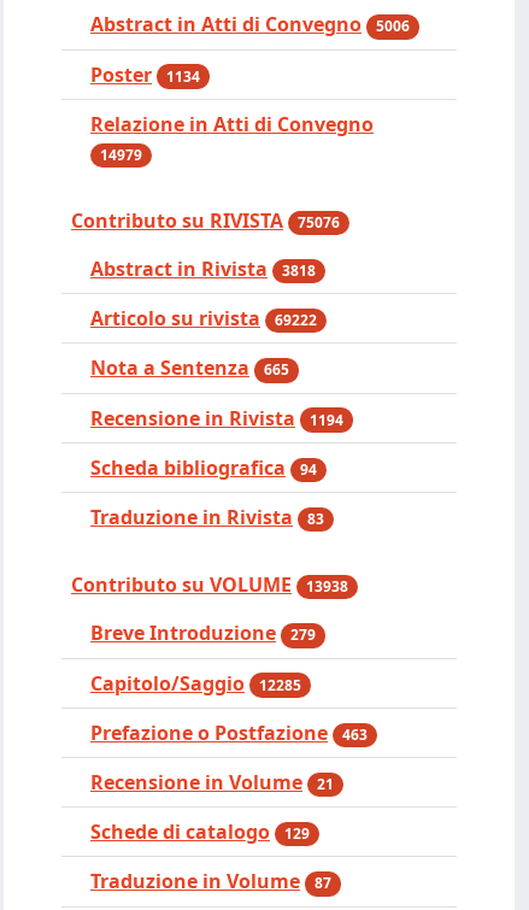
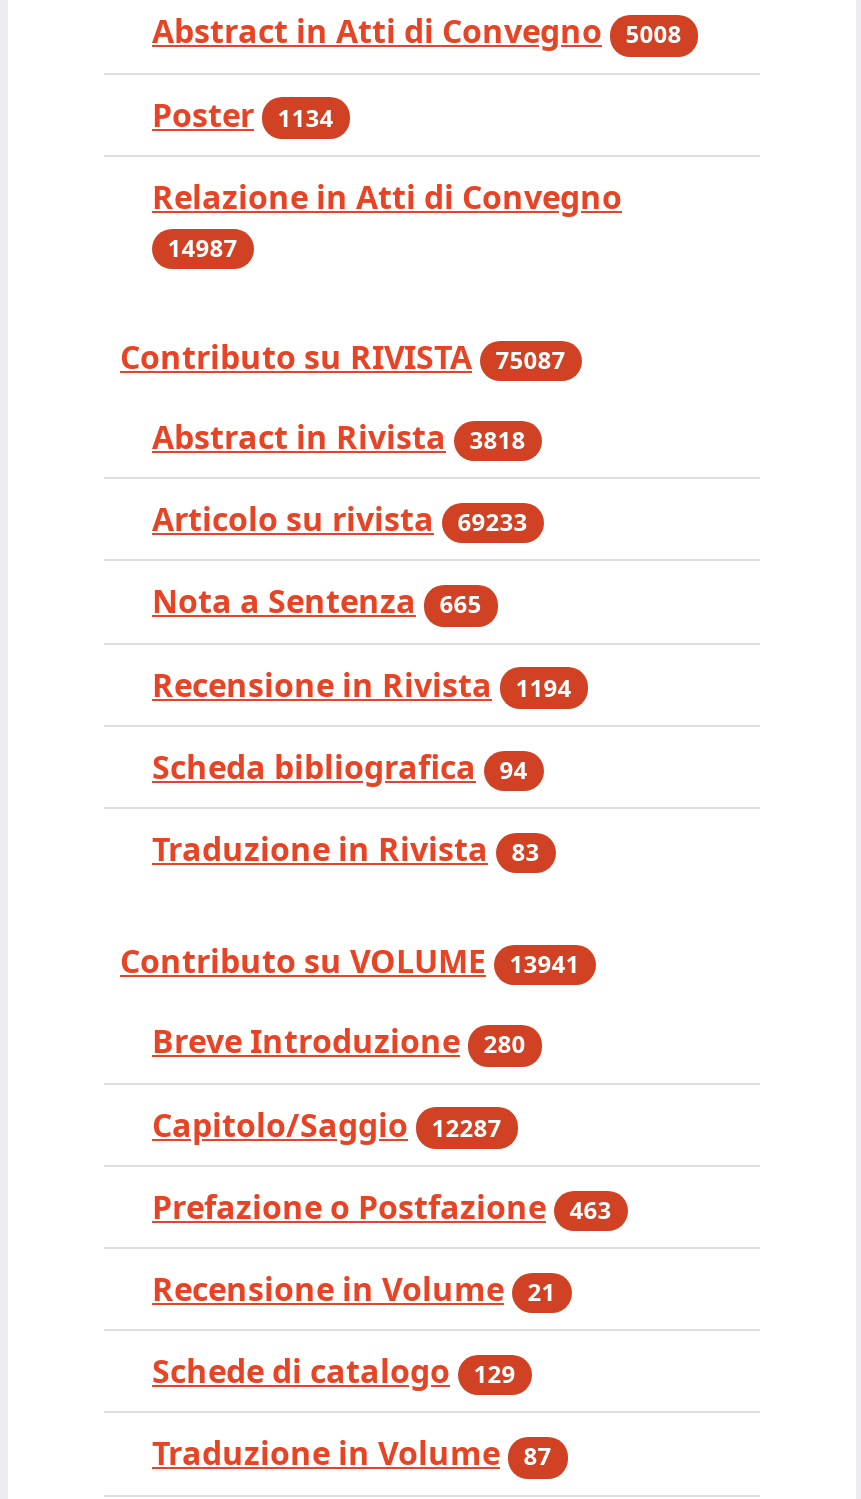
[90,11,409,38] Abstract in Atti di Convegno 5006 -> [152,10,682,54] Abstract in Atti di Convegno 5008
[100,144,142,165] 14979 -> [168,230,238,264] 14987
[71,207,340,234] Contributo su RIVISTA 75076 -> [120,335,566,379] Contributo su RIVISTA 75087
[90,305,317,332] Articolo su rivista 69222 -> [152,497,528,541] Articolo su rivista 69233
[71,572,348,598] Contributo su VOLUME 13938 -> [120,939,580,983] Contributo su VOLUME 13941
[90,620,315,647] Breve Introduzione 279 -> [152,1020,526,1064] Breve Introduzione 280
[90,670,301,696] Capitolo/Saggio 12285 -> [152,1102,502,1146] Capitolo/Saggio 12287

